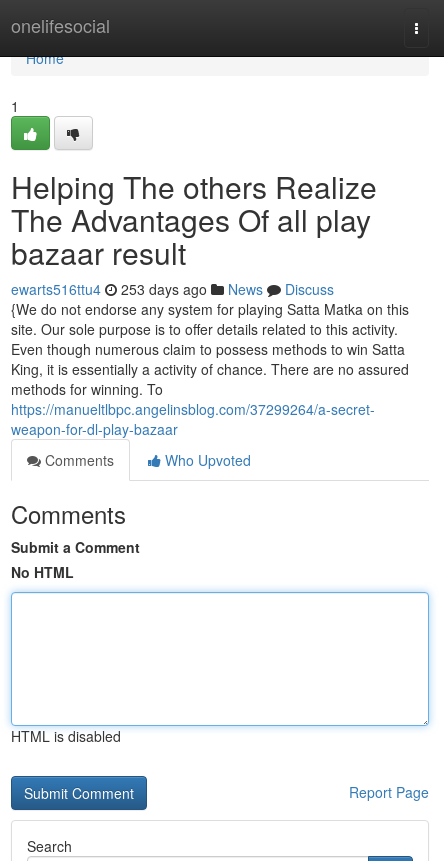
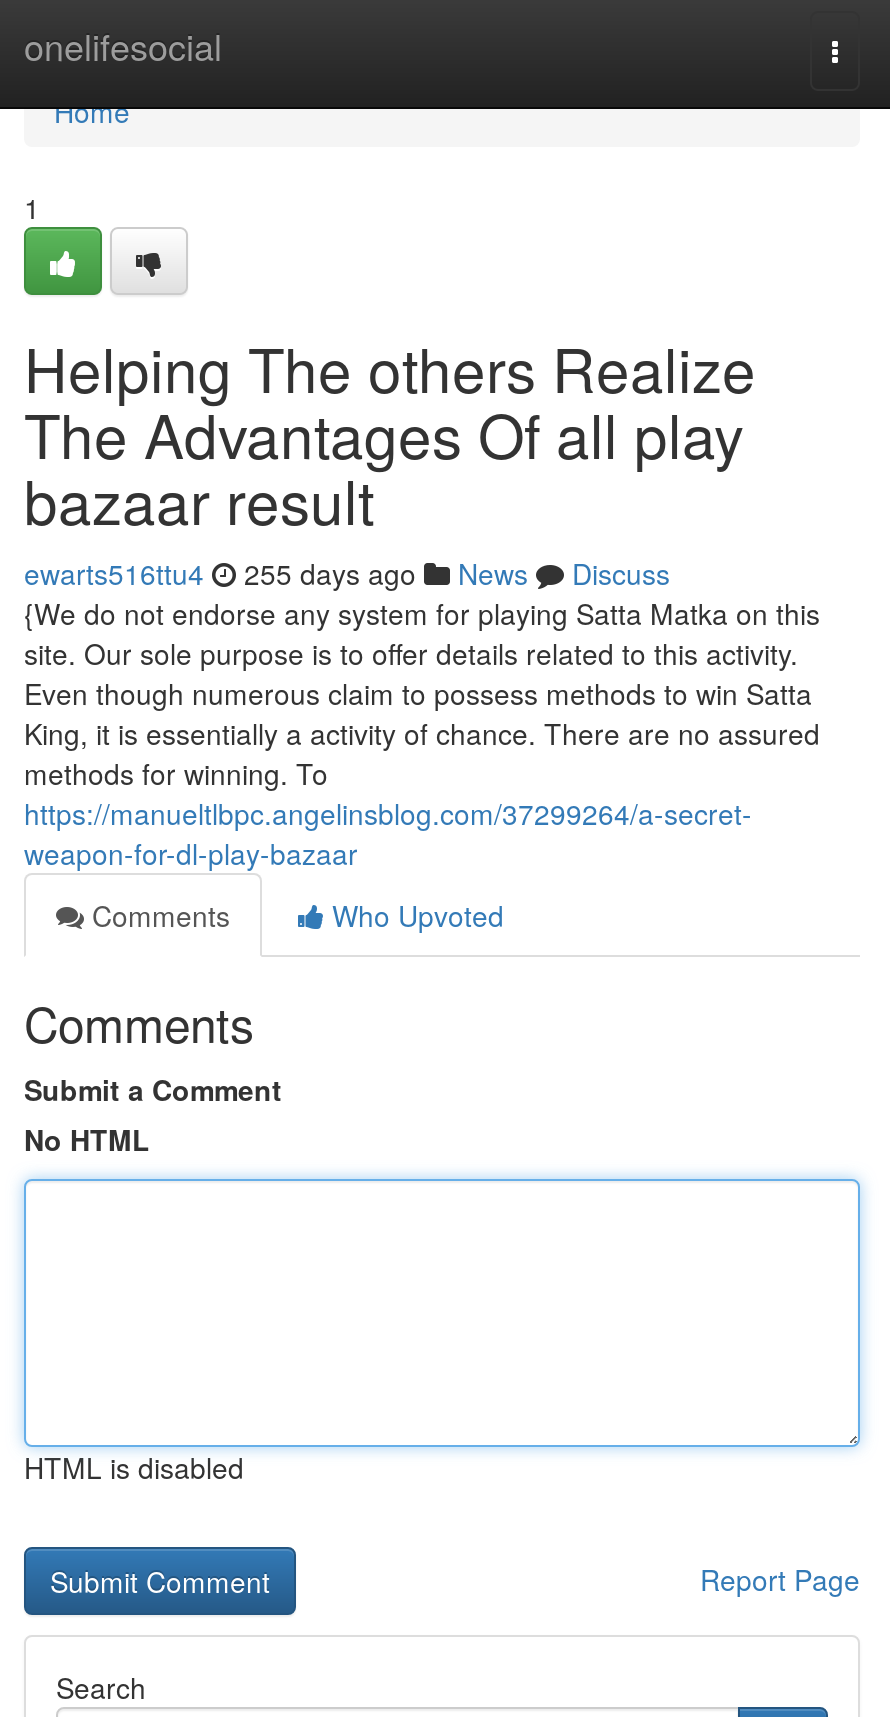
[11,279,334,299] ewarts516ttu4 253 days ago News Discuss -> [24,553,670,593] ewarts516ttu4 255 days ago News Discuss

